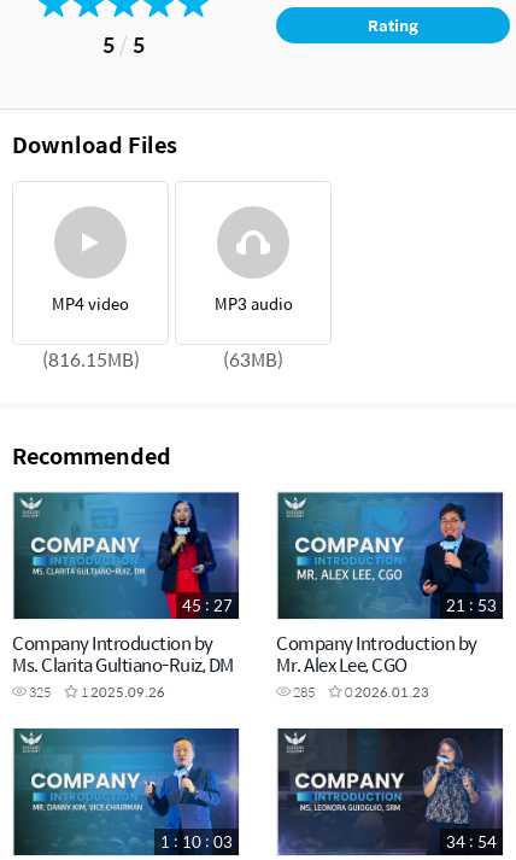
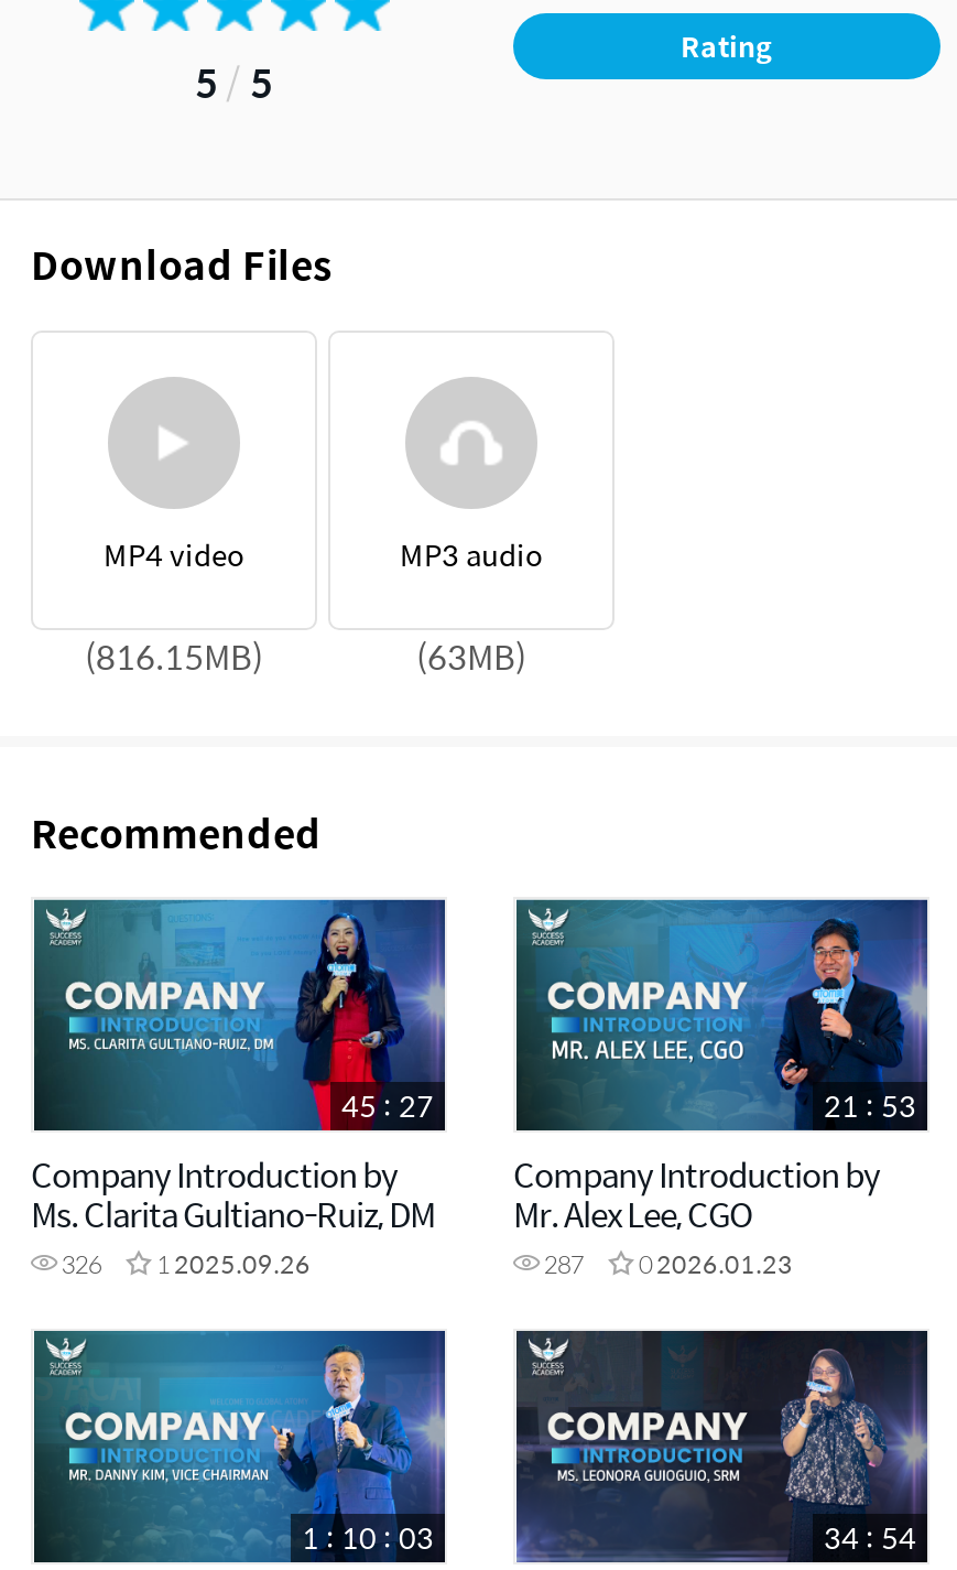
[29,681,165,702] 325 1 2025.09.26 -> [62,1245,311,1282] 326 1 2025.09.26
[293,681,429,702] 285 0 2026.01.23 -> [544,1245,793,1282] 287 0 2026.01.23

